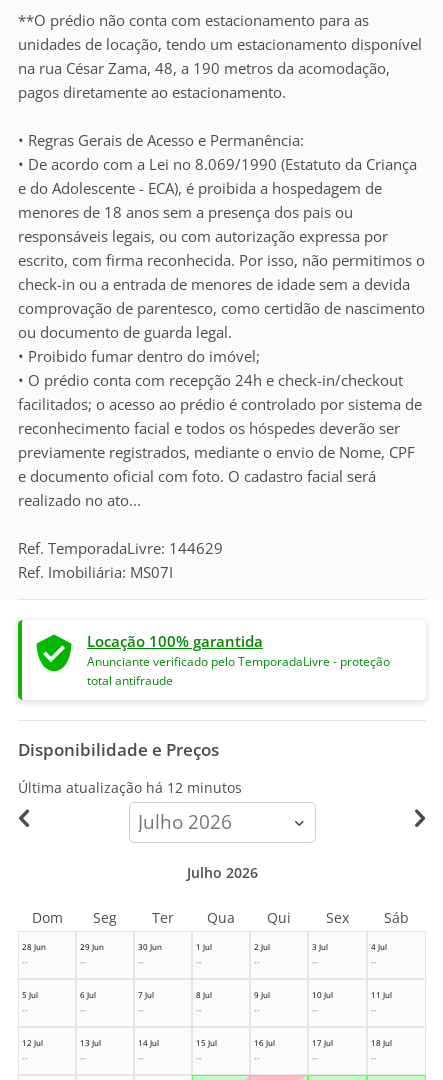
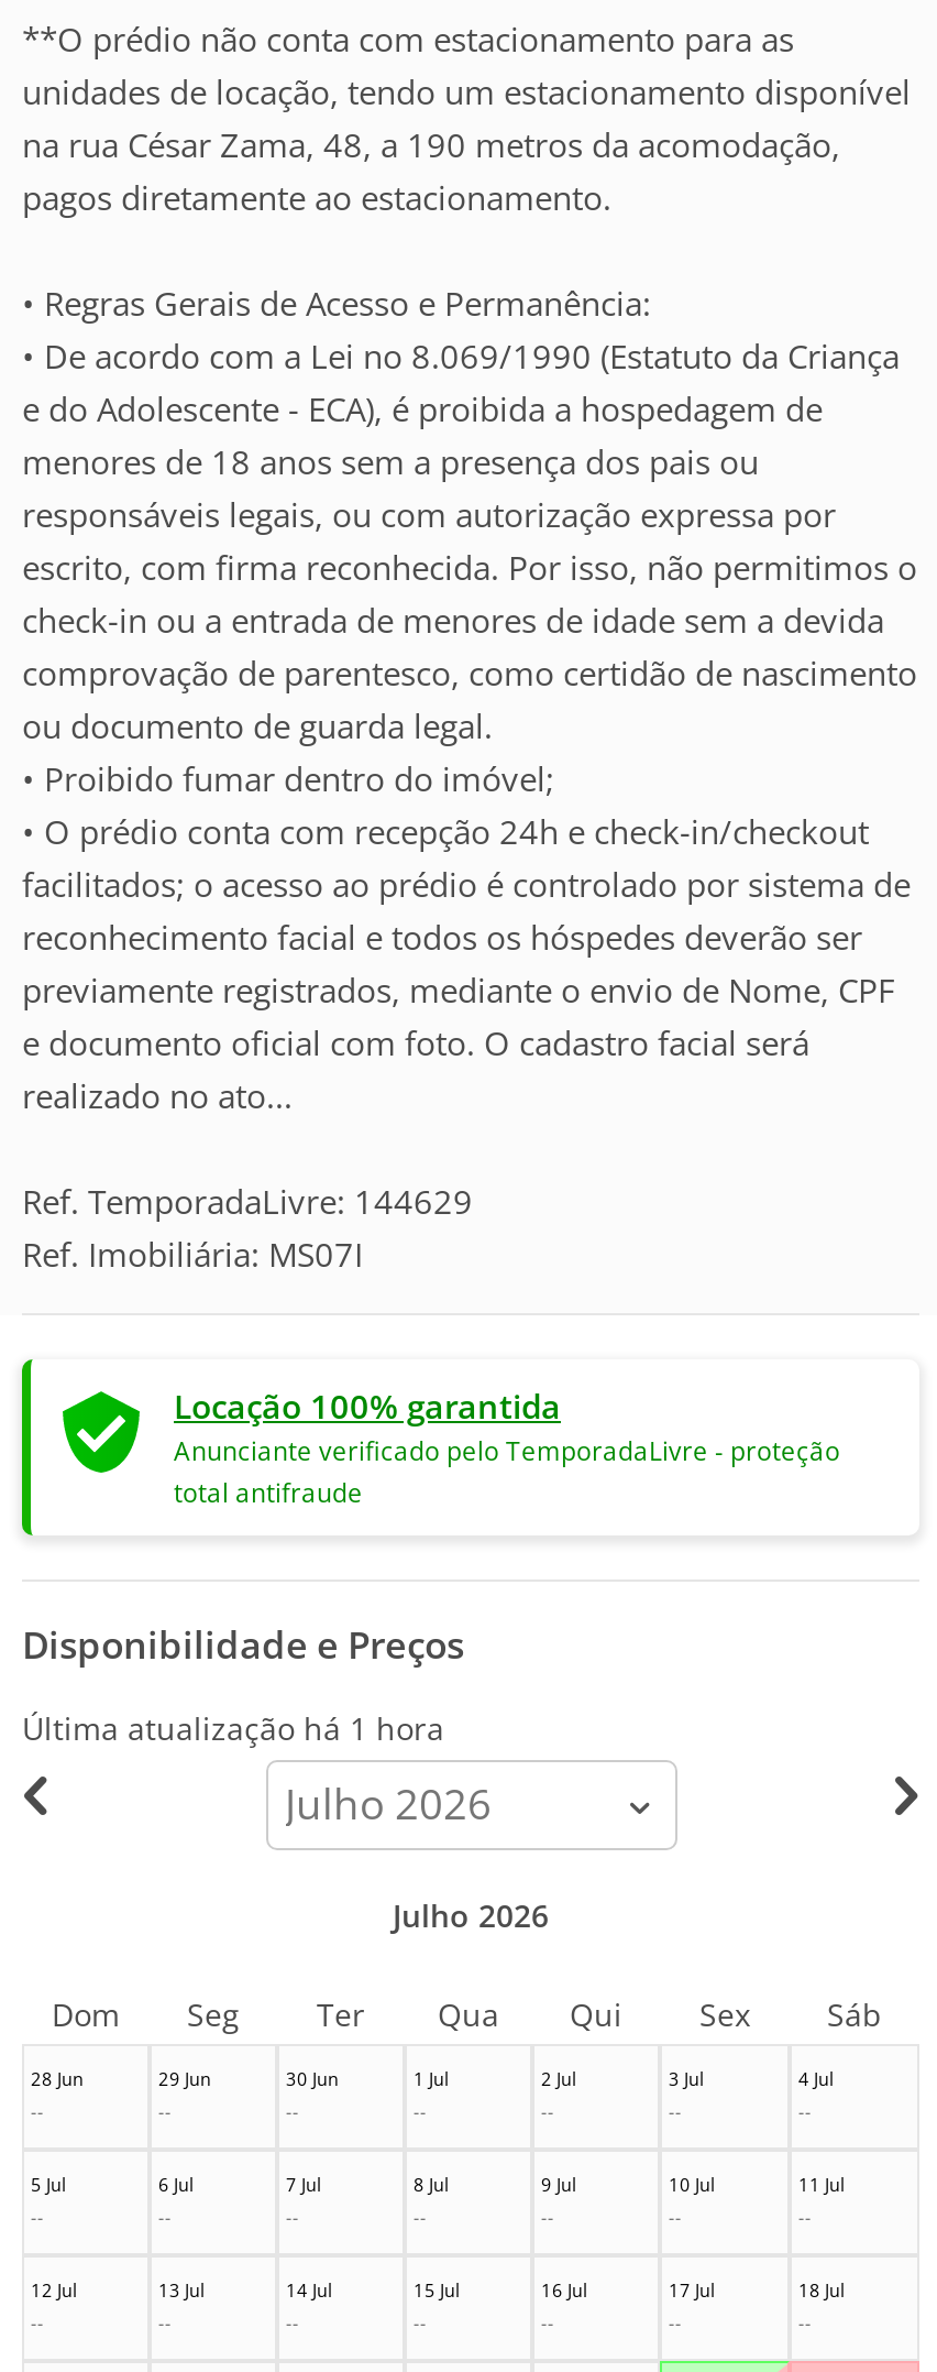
[18,778,242,797] Última atualização há 12 minutos -> [22,1707,444,1749] Última atualização há 1 hora

